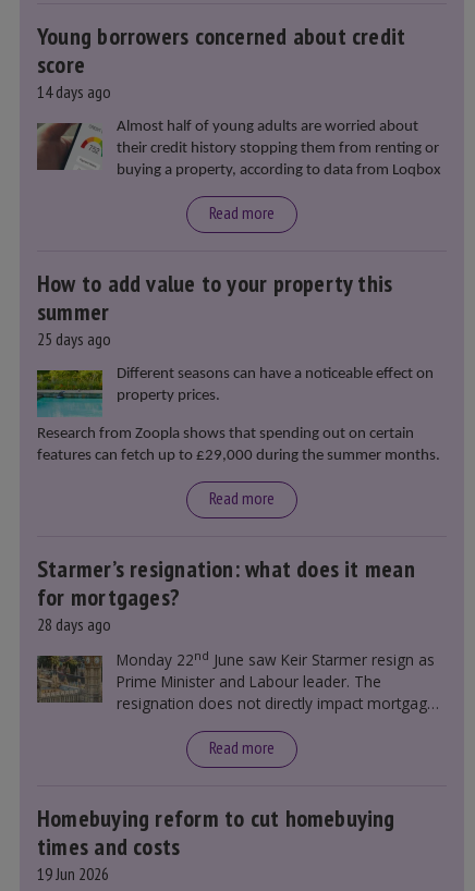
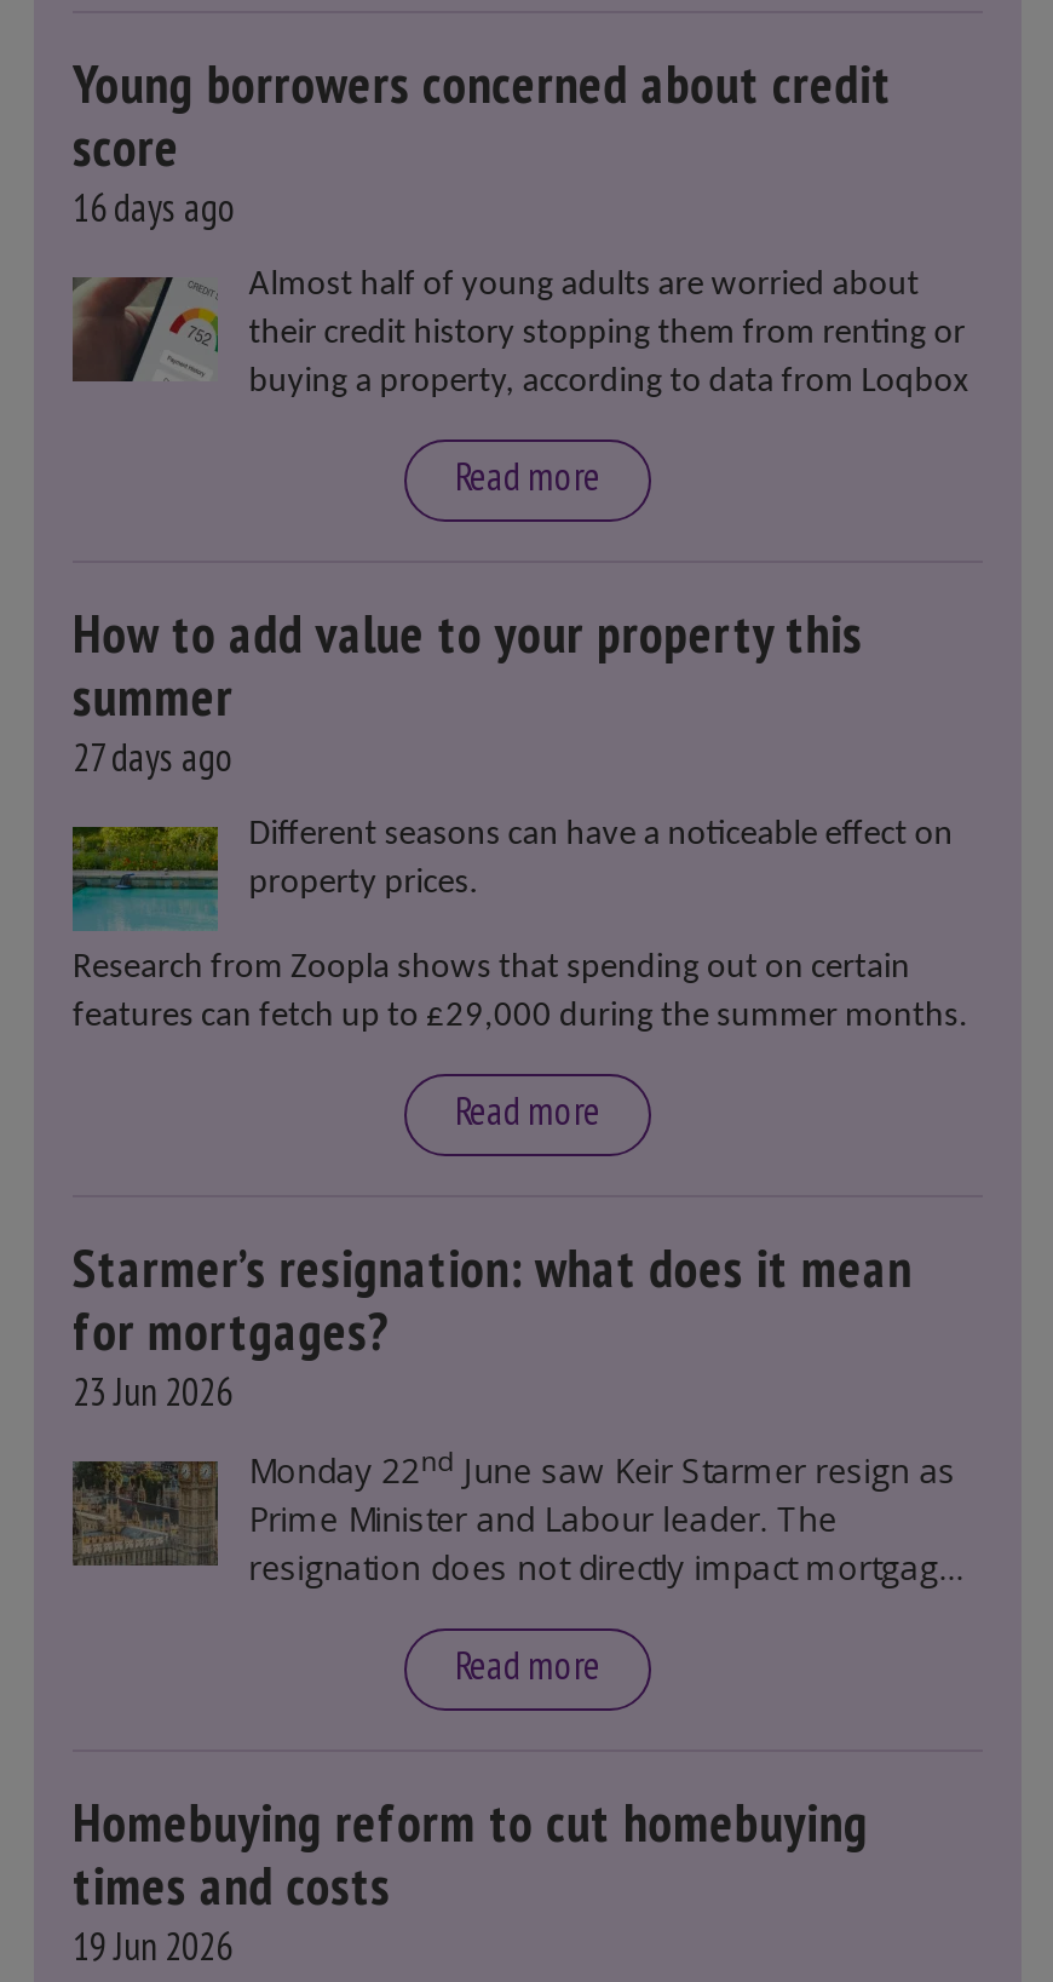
[37,81,111,102] 14 days ago -> [73,183,237,231] 16 days ago
[37,328,111,350] 25 days ago -> [73,733,235,781] 27 days ago
[37,613,111,635] 28 days ago -> [73,1367,232,1415] 23 Jun 2026

